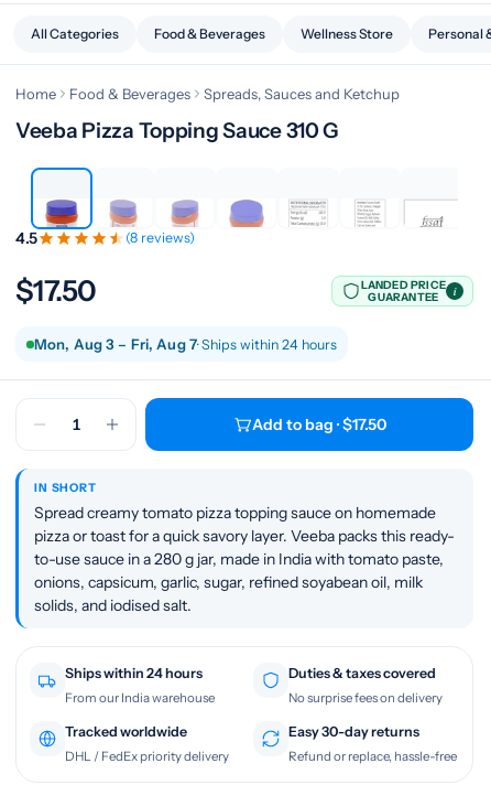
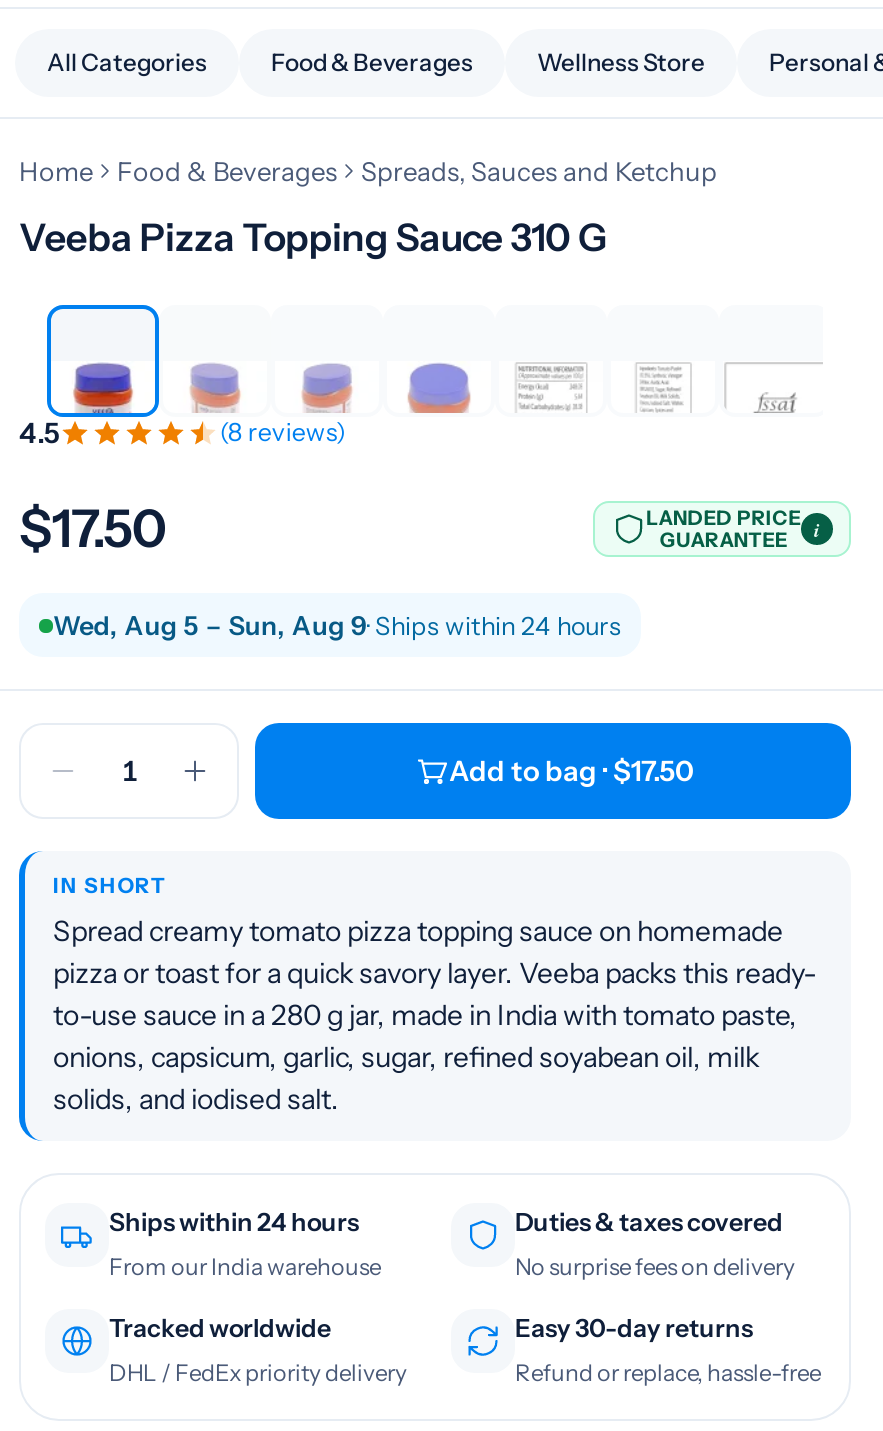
[34,335,337,353] Mon, Aug 3 – Fri, Aug 7 · Ships within 24 hours -> [53,609,621,641] Wed, Aug 5 – Sun, Aug 9 · Ships within 24 hours

